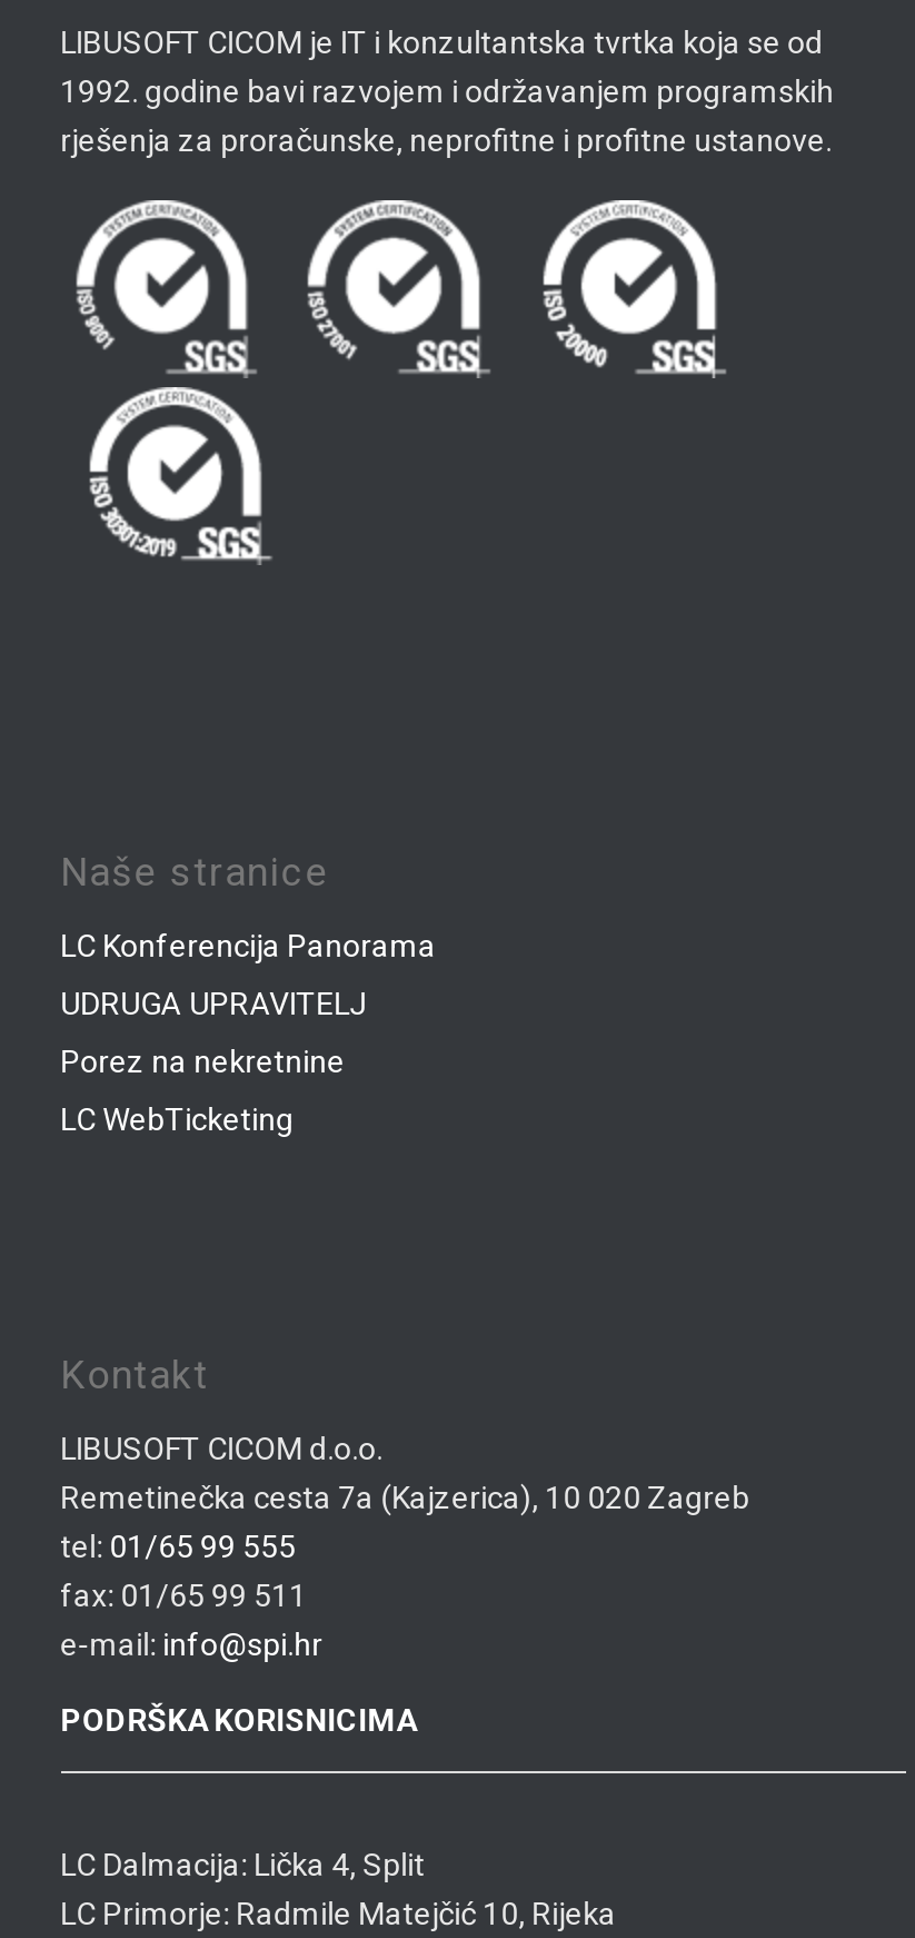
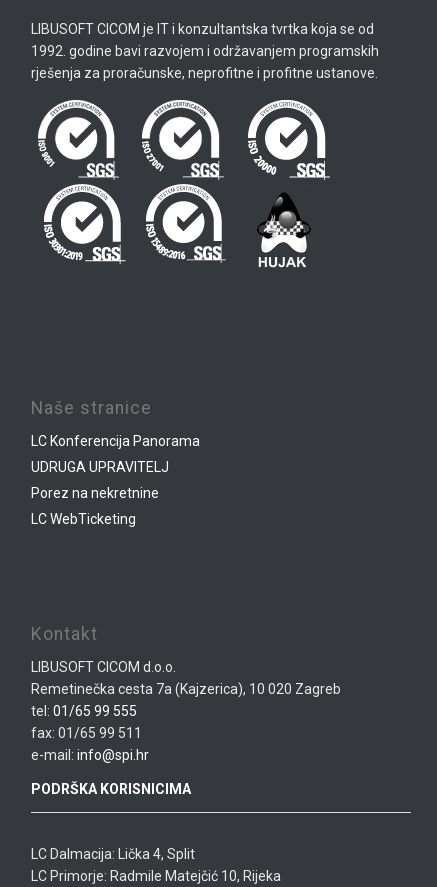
none -> [145,183,226,263] [image]
none -> [257,192,311,268] [image]

